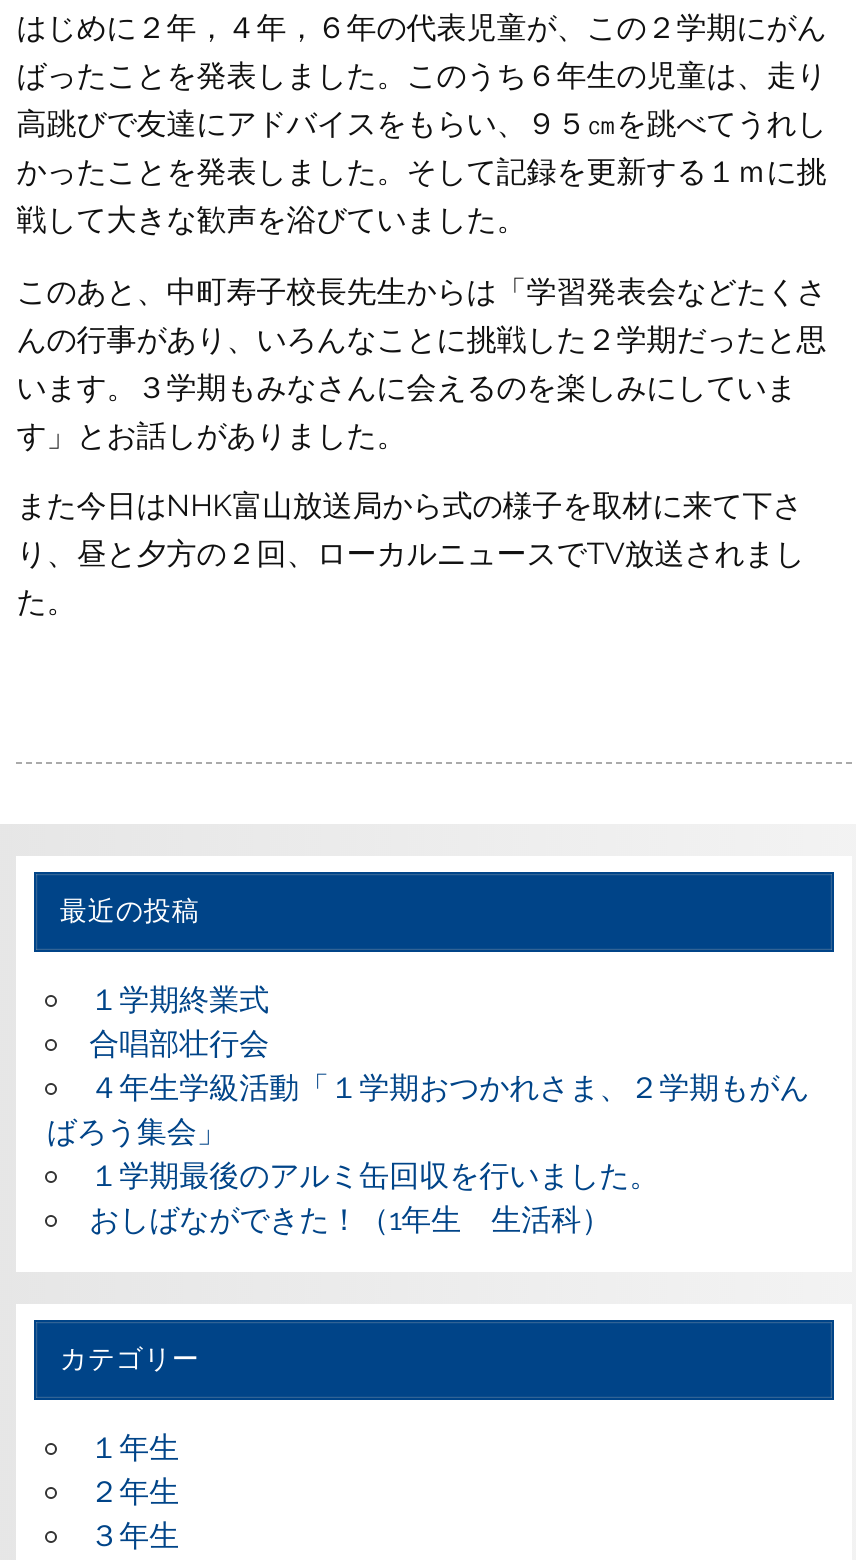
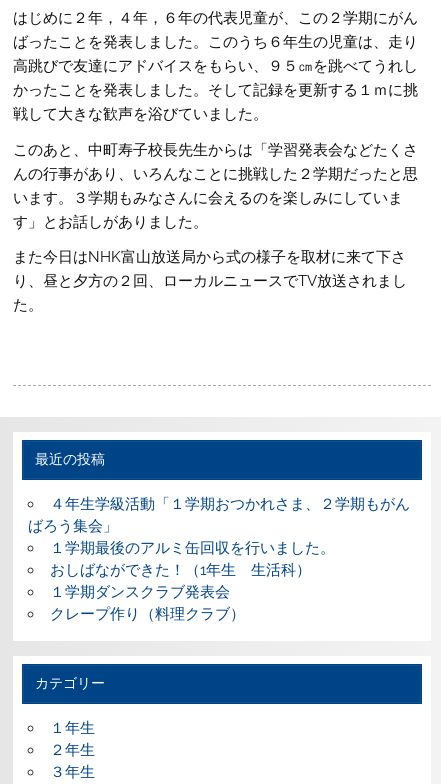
[89,983,269,1063] １学期終業式 | 合唱部壮行会 -> none
moved [47,1071,809,1239] -> [28,495,410,579]: ４年生学級活動「１学期おつかれさま、２学期もがん | ばろう集会」 | １学期最後のアルミ缶回収を行いました。 | おしばなができた！（1年生 生活科）
none -> [50,583,245,623] １学期ダンスクラブ発表会 | クレープ作り（料理クラブ）

